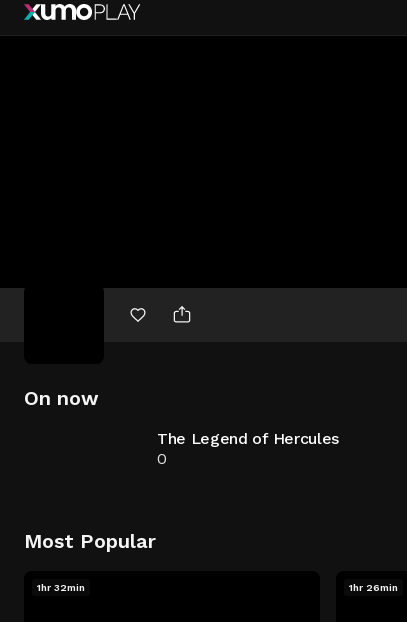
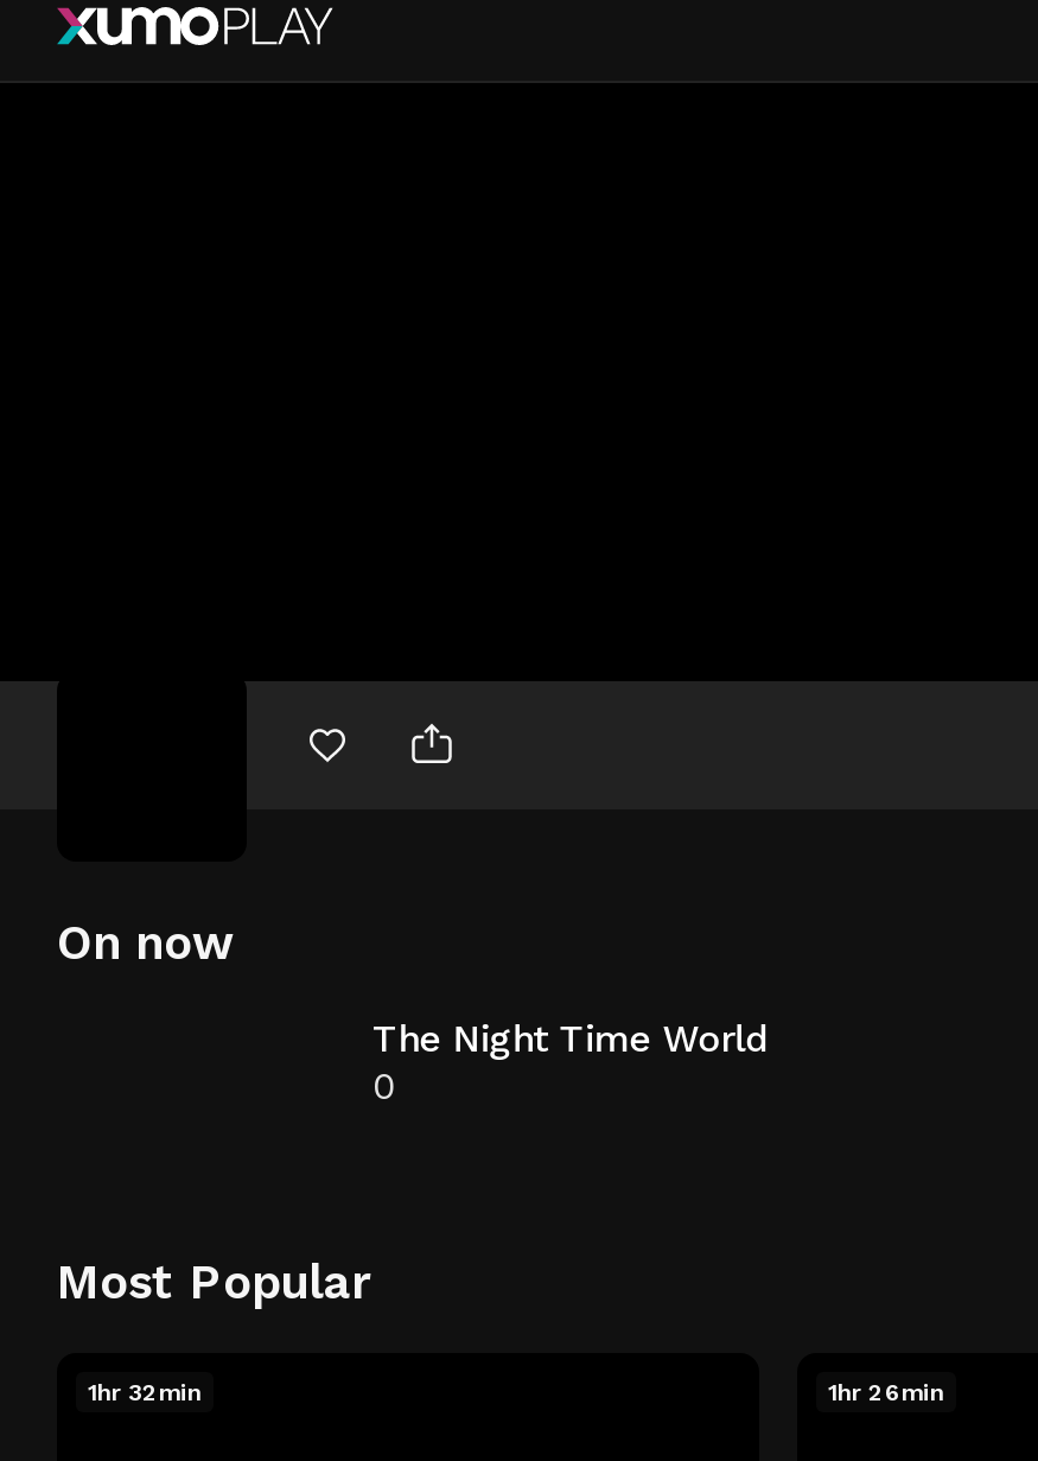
[157,429,339,448] The Legend of Hercules -> [372,1016,768,1061] The Night Time World

